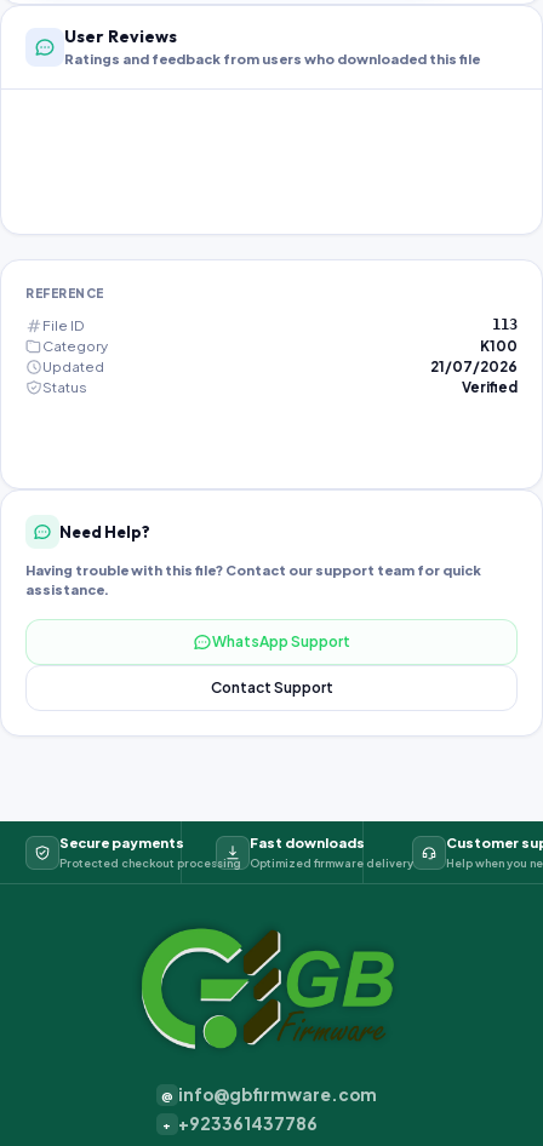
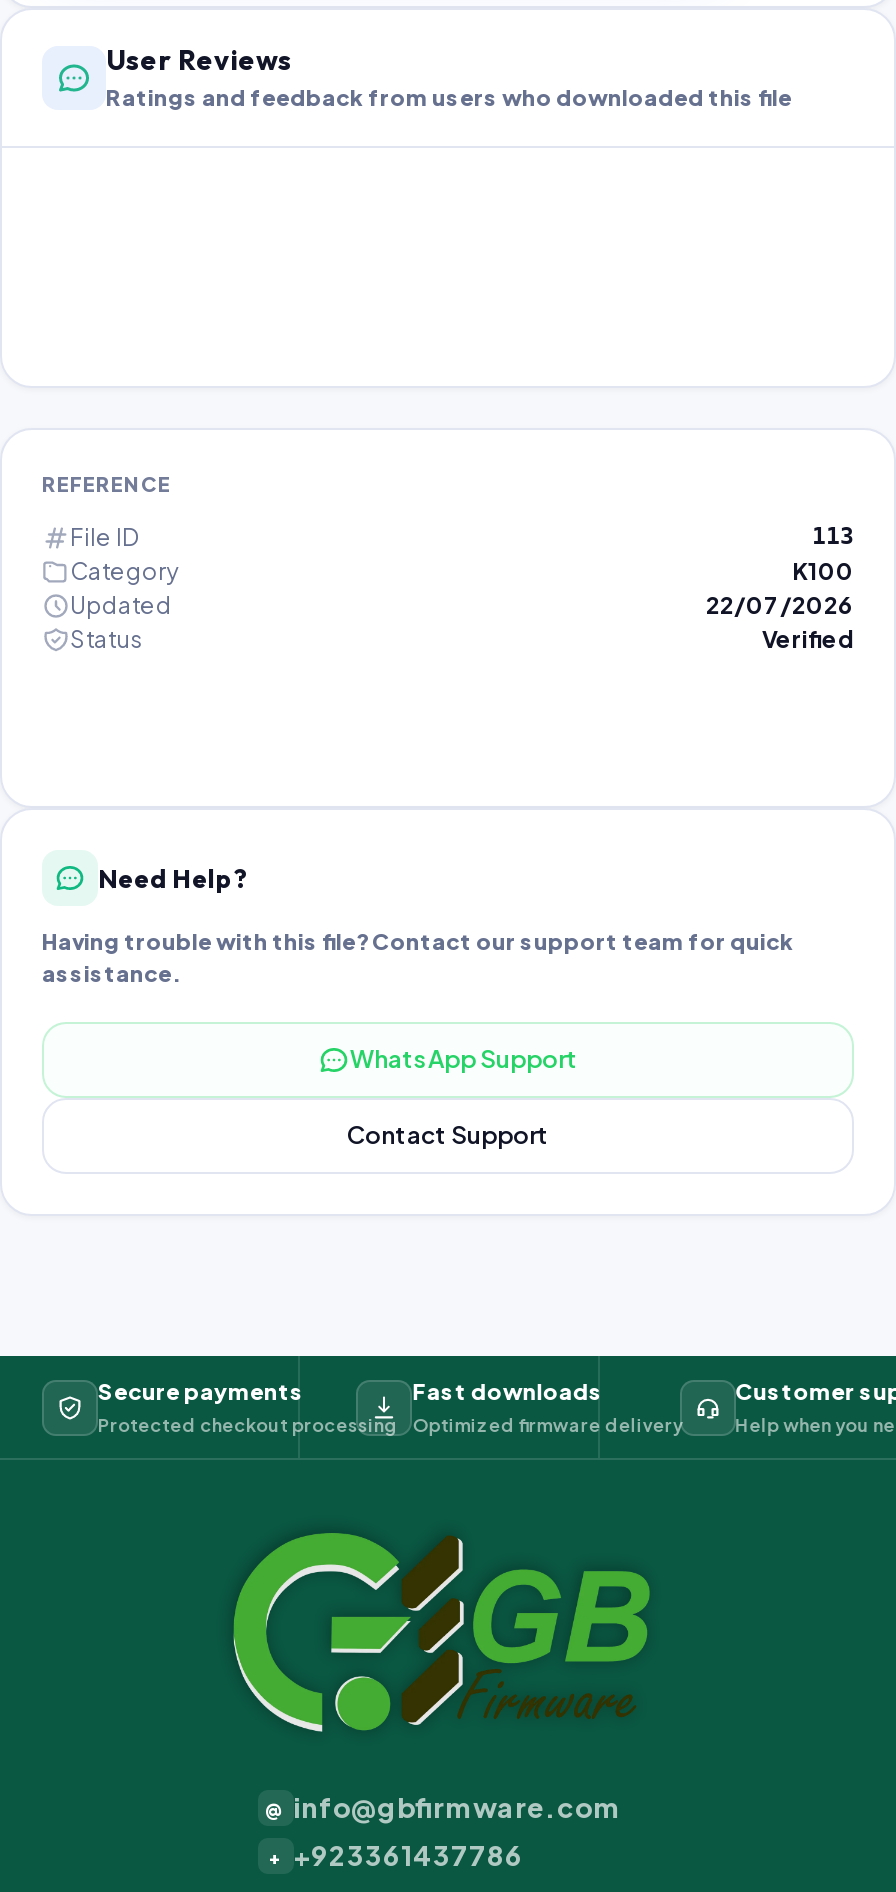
[430,357,518,376] 21/07/2026 -> [706,590,854,620] 22/07/2026

